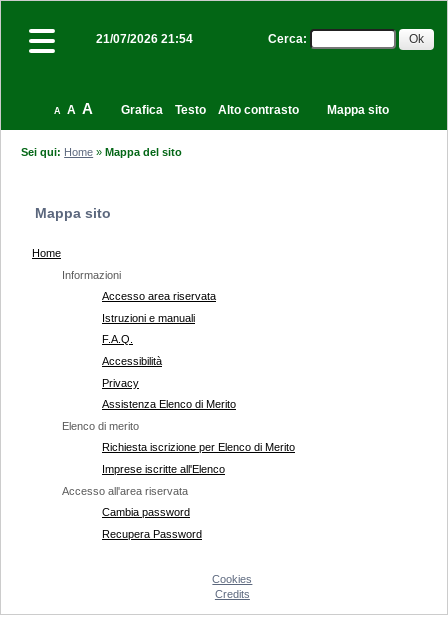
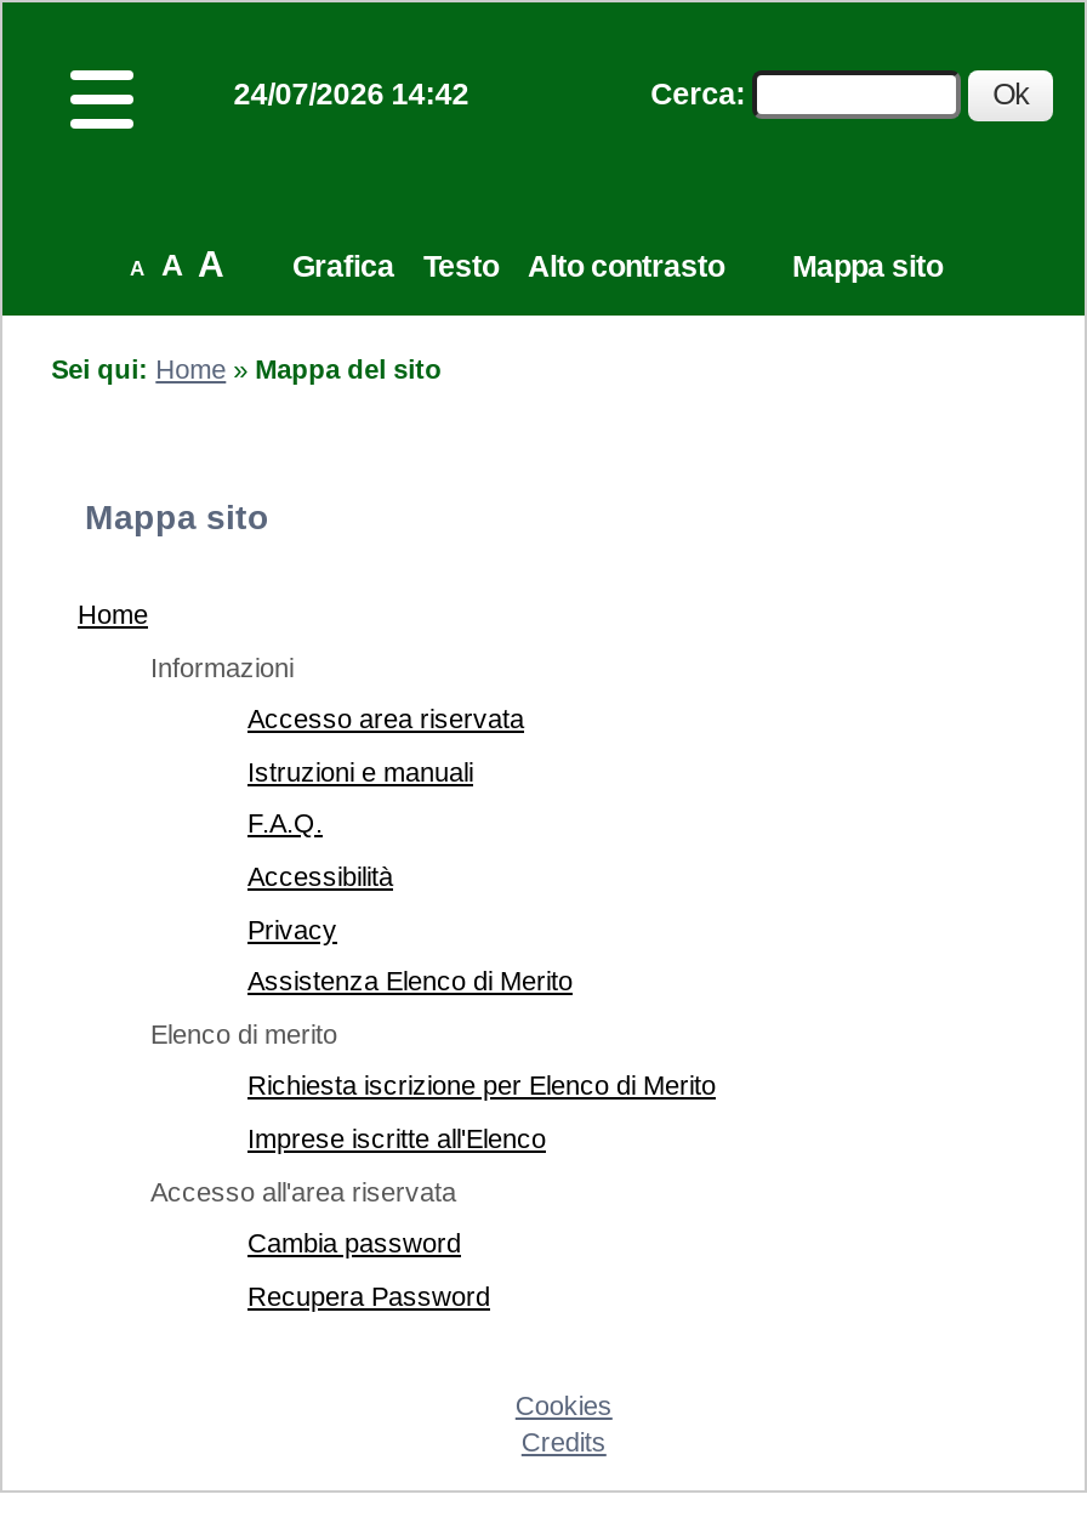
[96,32,193,46] 21/07/2026 21:54 -> [234,78,469,112] 24/07/2026 14:42

